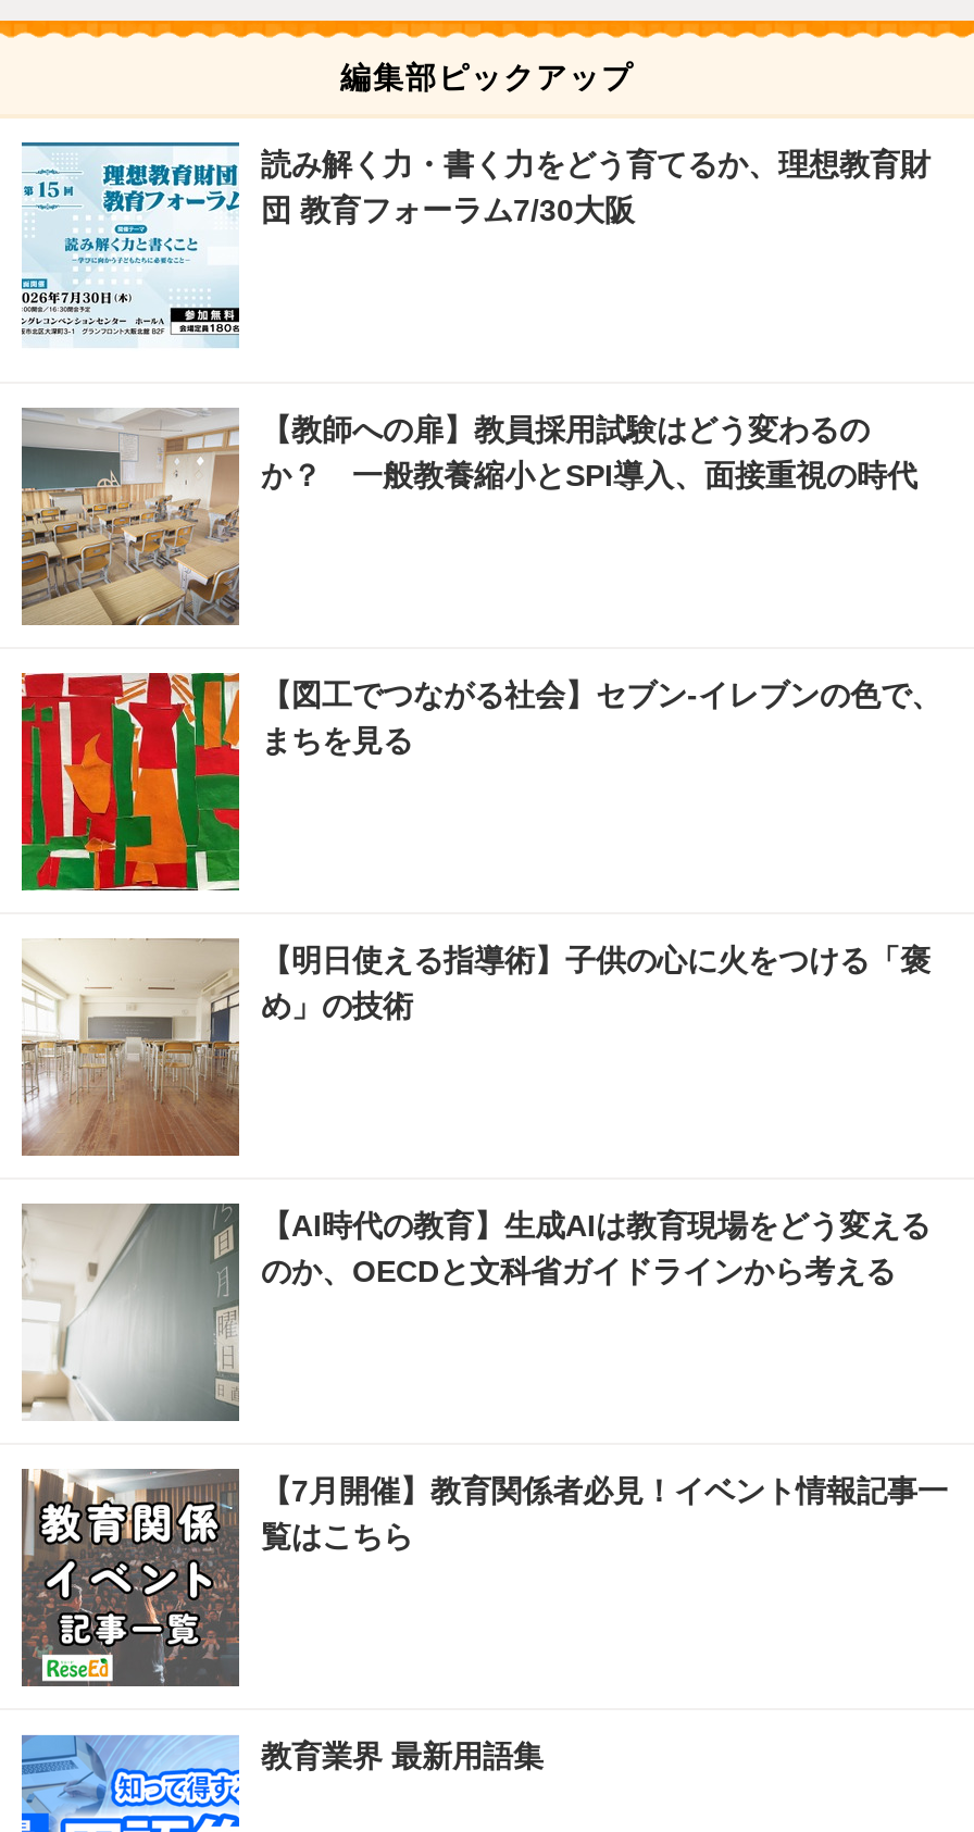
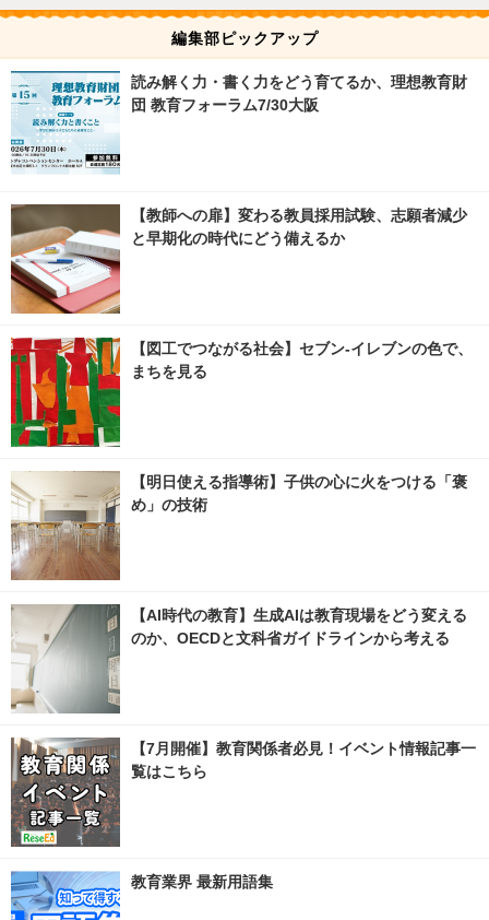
[20,408,917,627] [image] | 【教師への扉】教員採用試験はどう変わるの | か？ 一般教養縮小とSPI導入、面接重視の時代 -> [10,203,467,315] [image] | 【教師への扉】変わる教員採用試験、志願者減少 | と早期化の時代にどう備えるか

